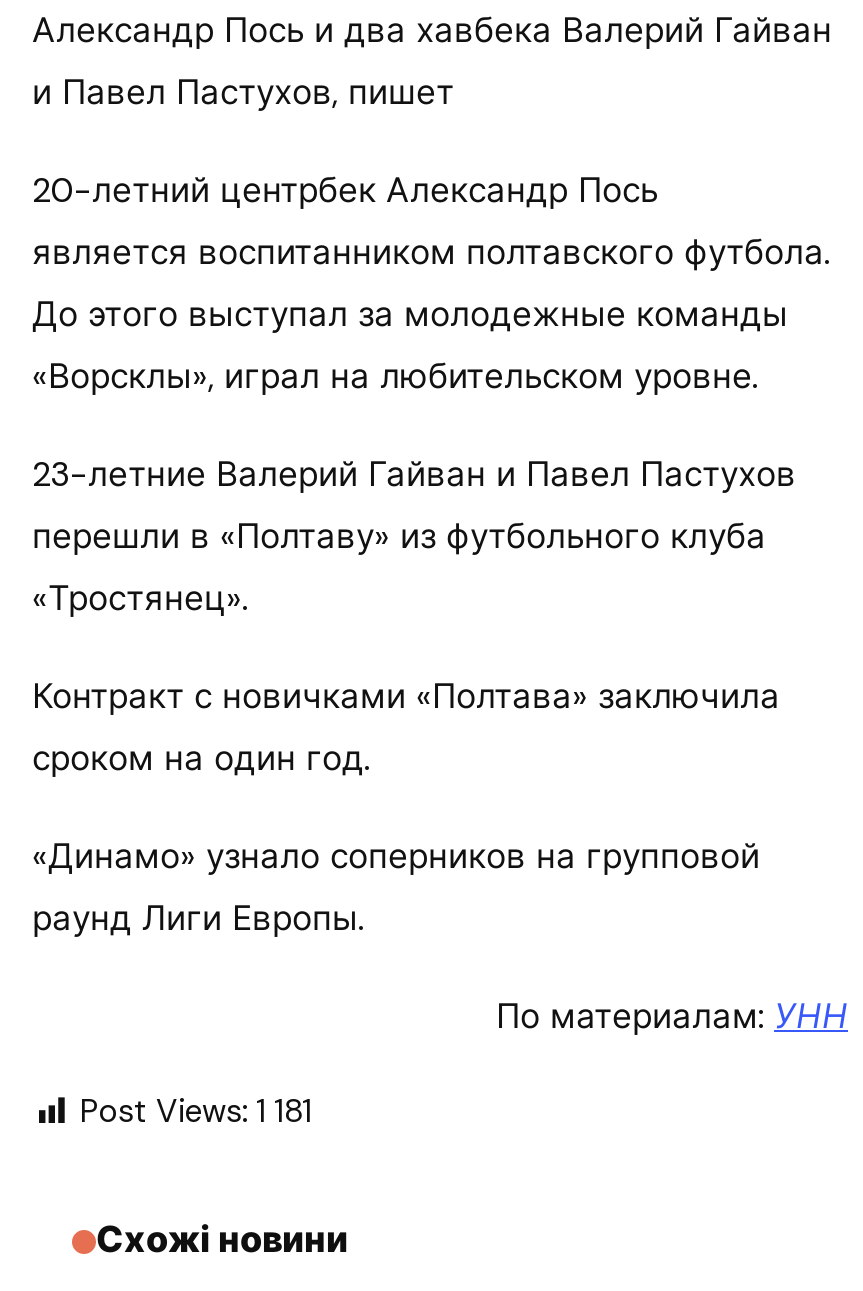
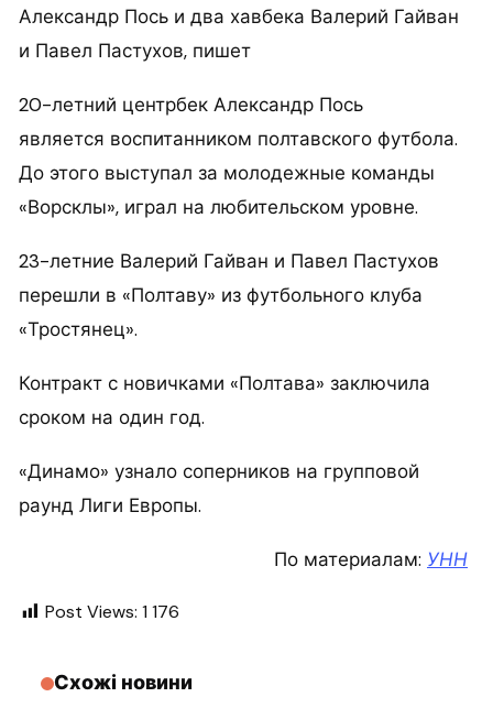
[80,1091,312,1133] Post Views: 1 181 -> [45,601,179,624] Post Views: 1 176

